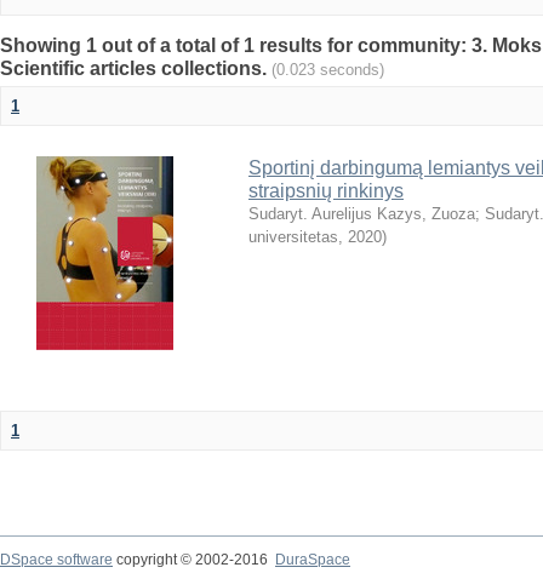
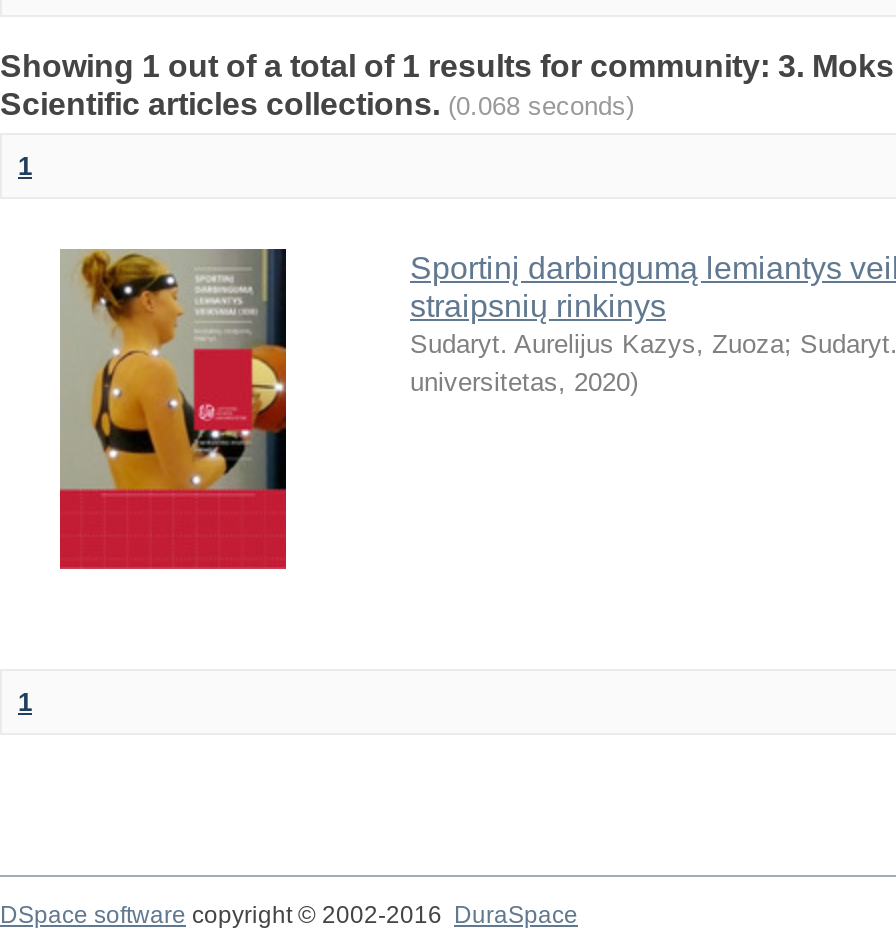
[0,58,384,79] Scientific articles collections. (0.023 seconds) -> [0,87,634,121] Scientific articles collections. (0.068 seconds)

